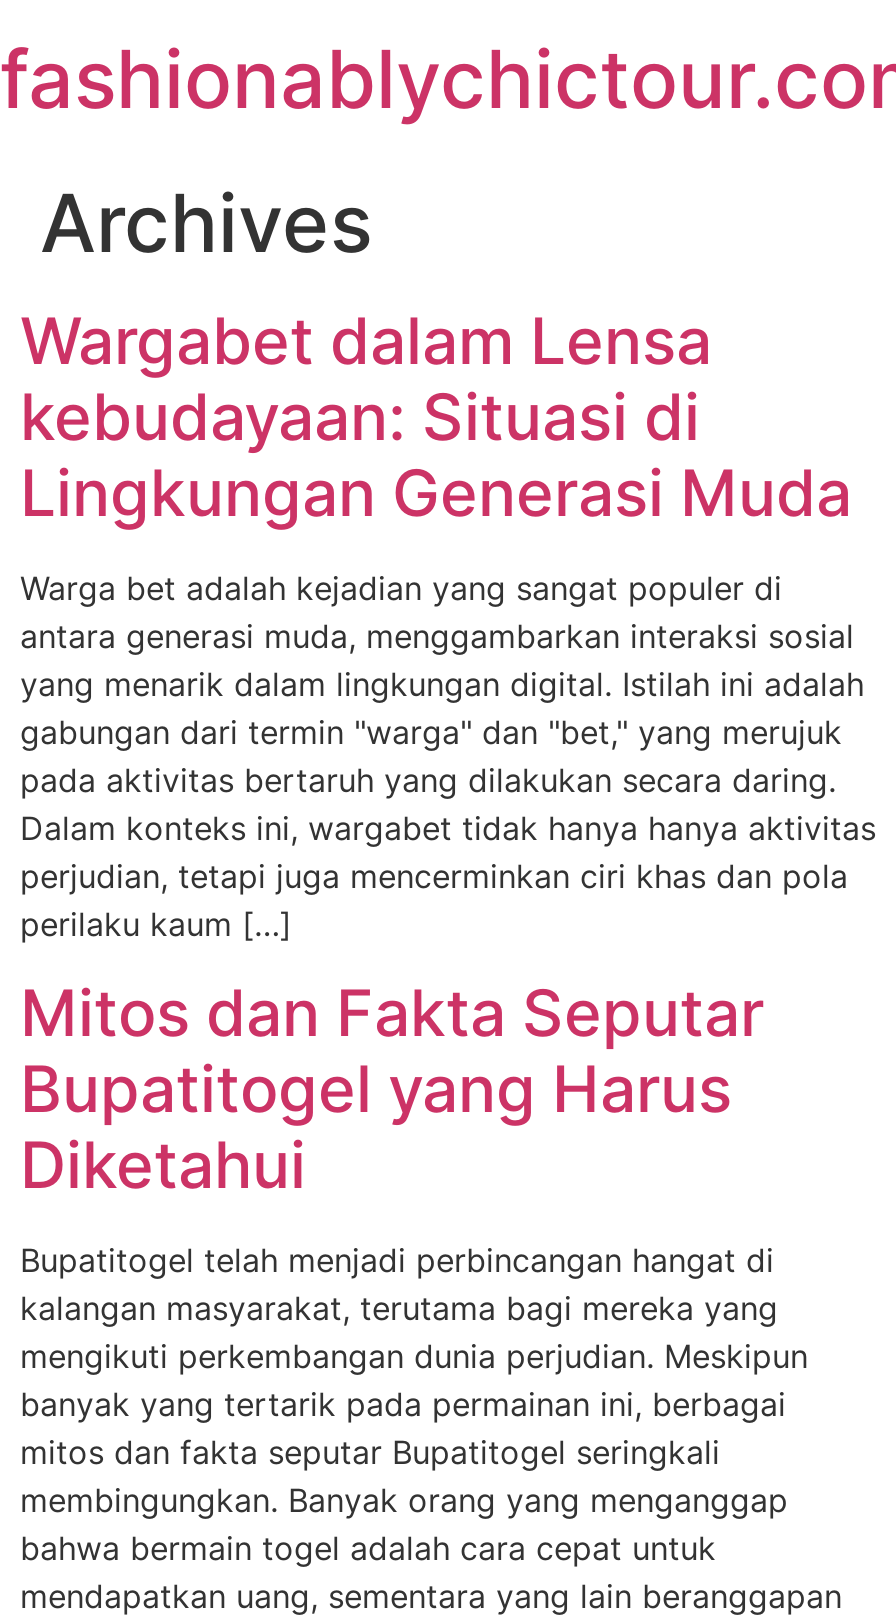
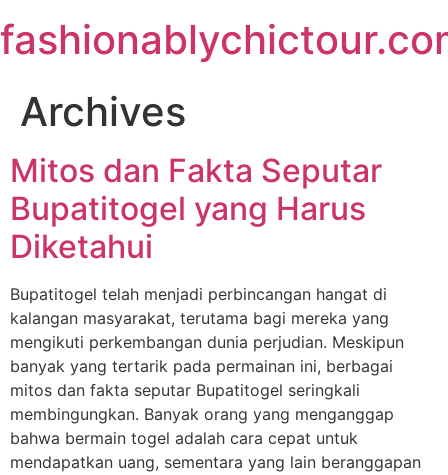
[20,302,876,944] Wargabet dalam Lensa | kebudayaan: Situasi di | Lingkungan Generasi Muda | Warga bet adalah kejadian yang sangat populer di | antara generasi muda, menggambarkan interaksi sosial | yang menarik dalam lingkungan digital. Istilah ini adalah | gabungan dari termin "warga" dan "bet," yang merujuk | pada aktivitas bertaruh yang dilakukan secara daring. | Dalam konteks ini, wargabet tidak hanya hanya aktivitas | perjudian, tetapi juga mencerminkan ciri khas dan pola | perilaku kaum […] -> none

